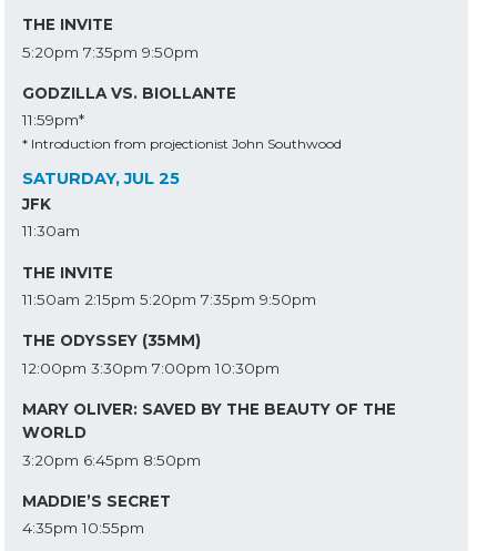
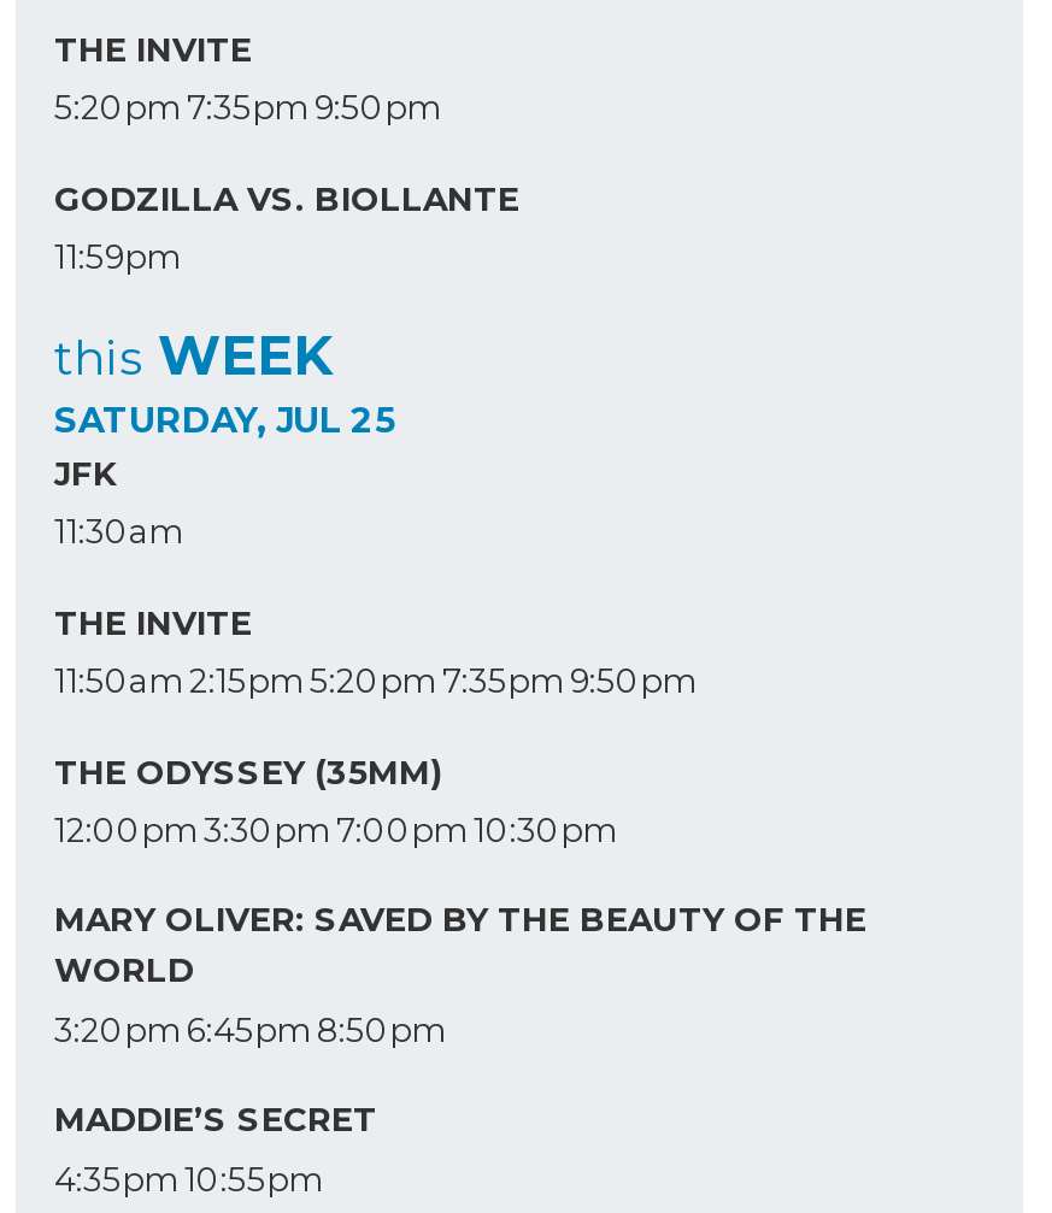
[22,111,342,152] 11:59pm* | * Introduction from projectionist John Southwood -> [54,237,334,389] 11:59pm | this WEEK

